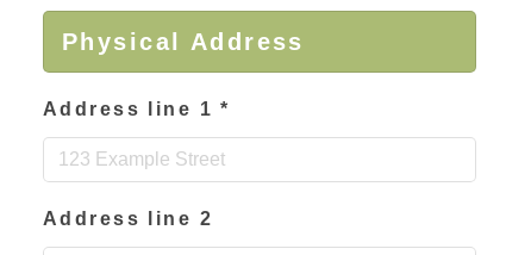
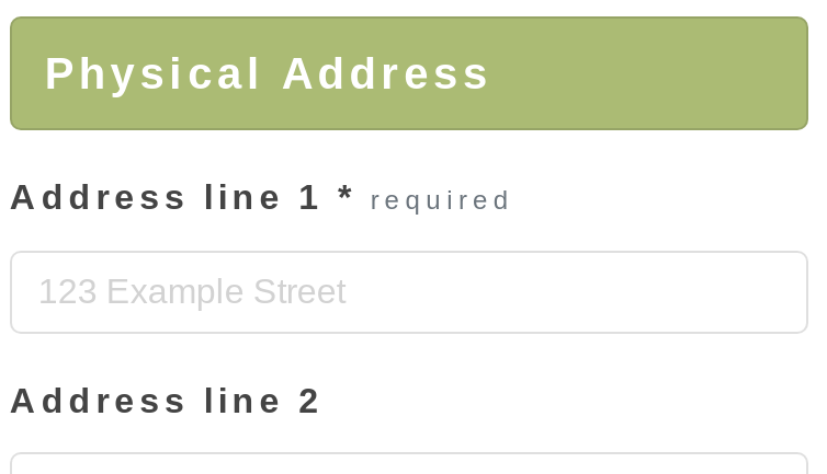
[43,99,231,119] Address line 1 * -> [10,179,514,216] Address line 1 * required

